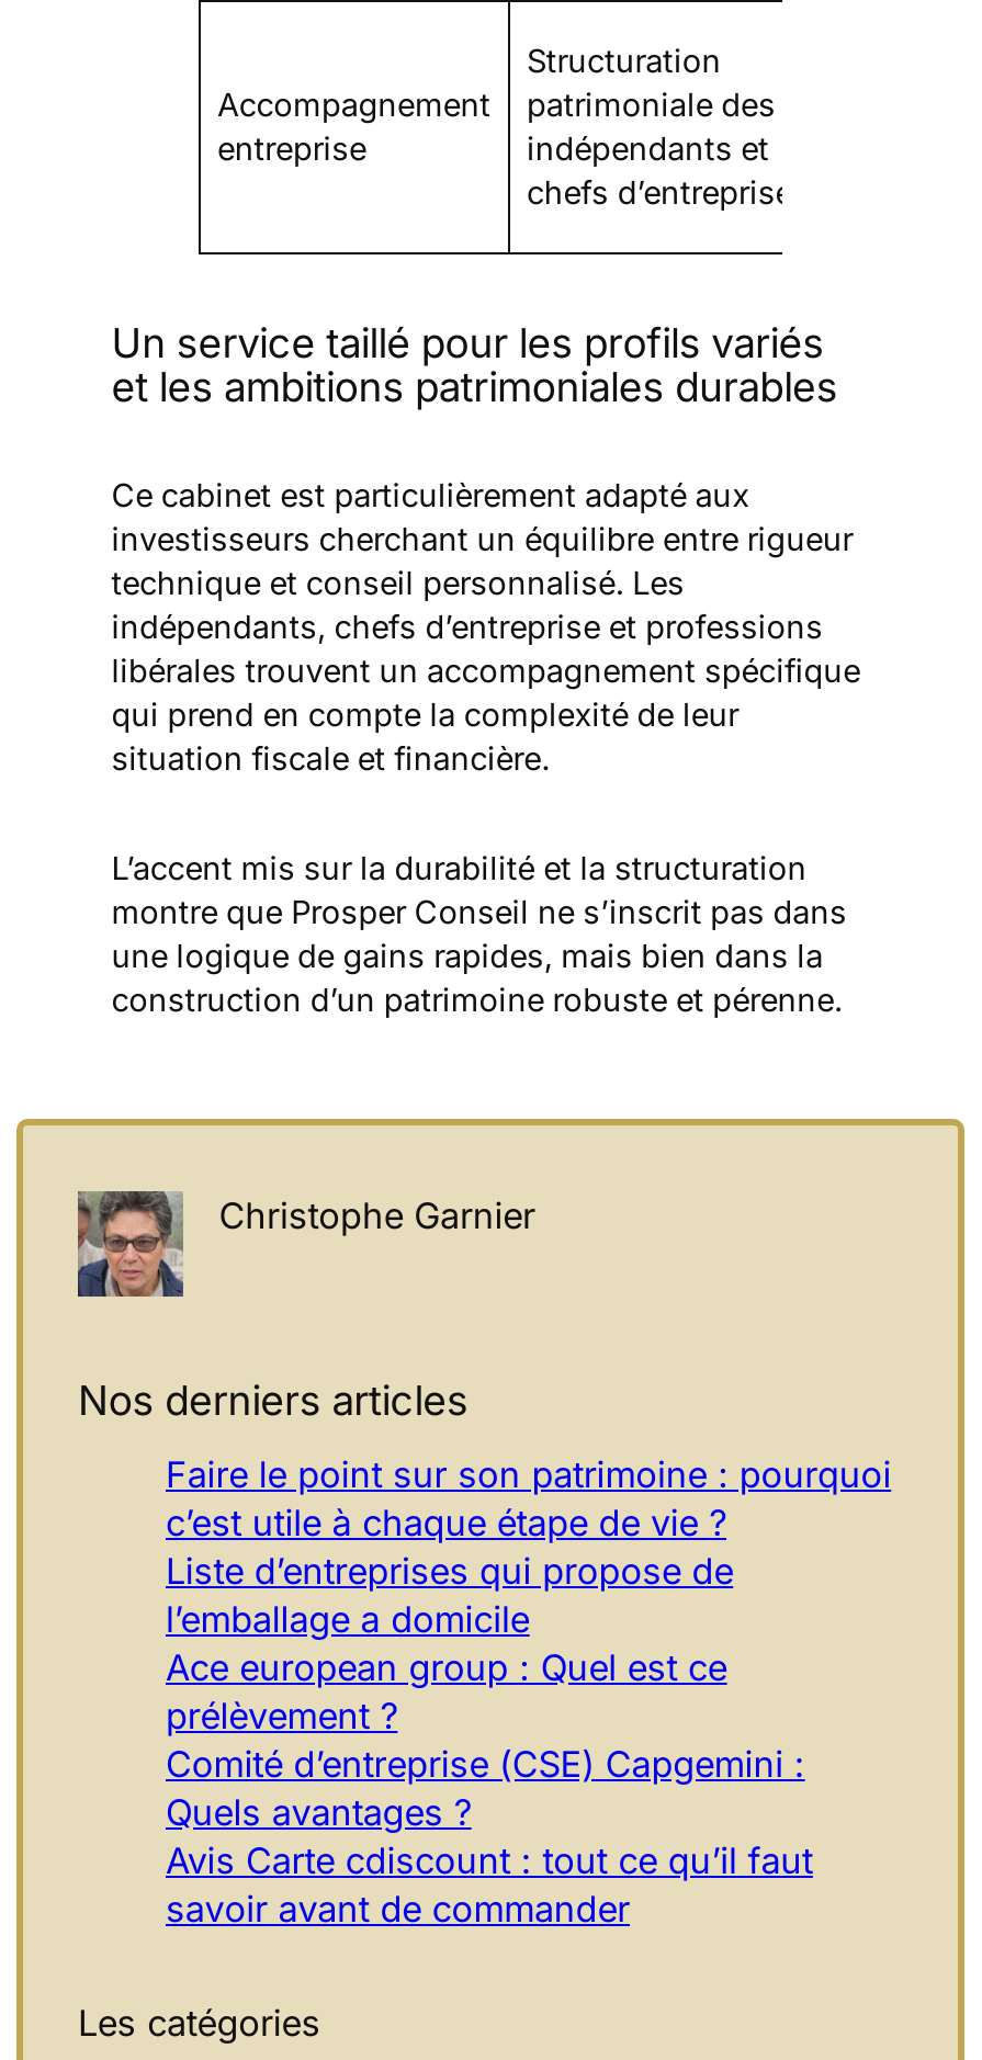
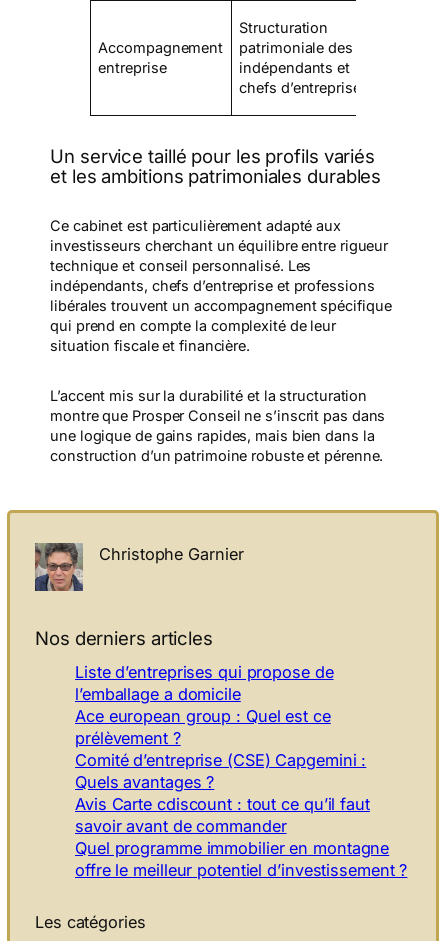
[166,1451,891,1544] Faire le point sur son patrimoine : pourquoi | c’est utile à chaque étape de vie ? -> none
moved [166,1548,813,1930] -> [75,662,370,836]: Liste d’entreprises qui propose de | l’emballage a domicile | Ace european group : Quel est ce | prélèvement ? | Comité d’entreprise (CSE) Capgemini : | Quels avantages ? | Avis Carte cdiscount : tout ce qu’il faut | savoir avant de commander
none -> [75,838,407,880] Quel programme immobilier en montagne | offre le meilleur potentiel d’investissement ?

